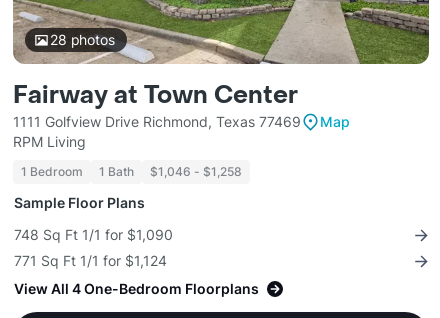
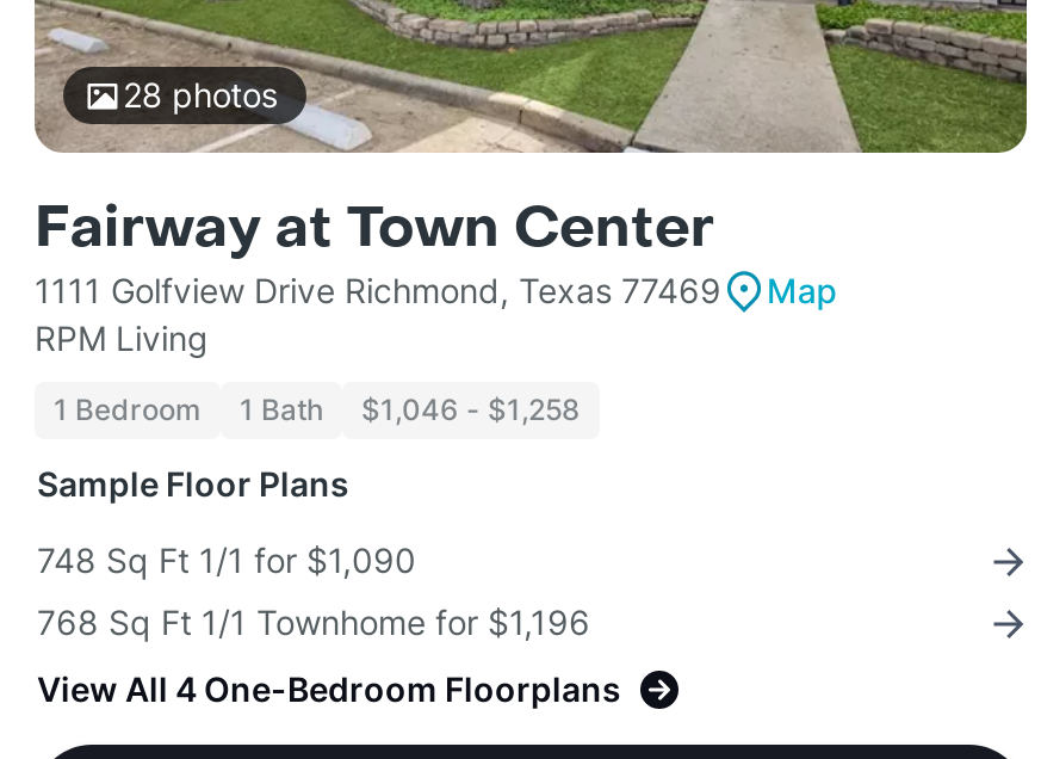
[14,252,167,269] 771 Sq Ft 1/1 for $1,124 -> [37,602,590,643] 768 Sq Ft 1/1 Townhome for $1,196

